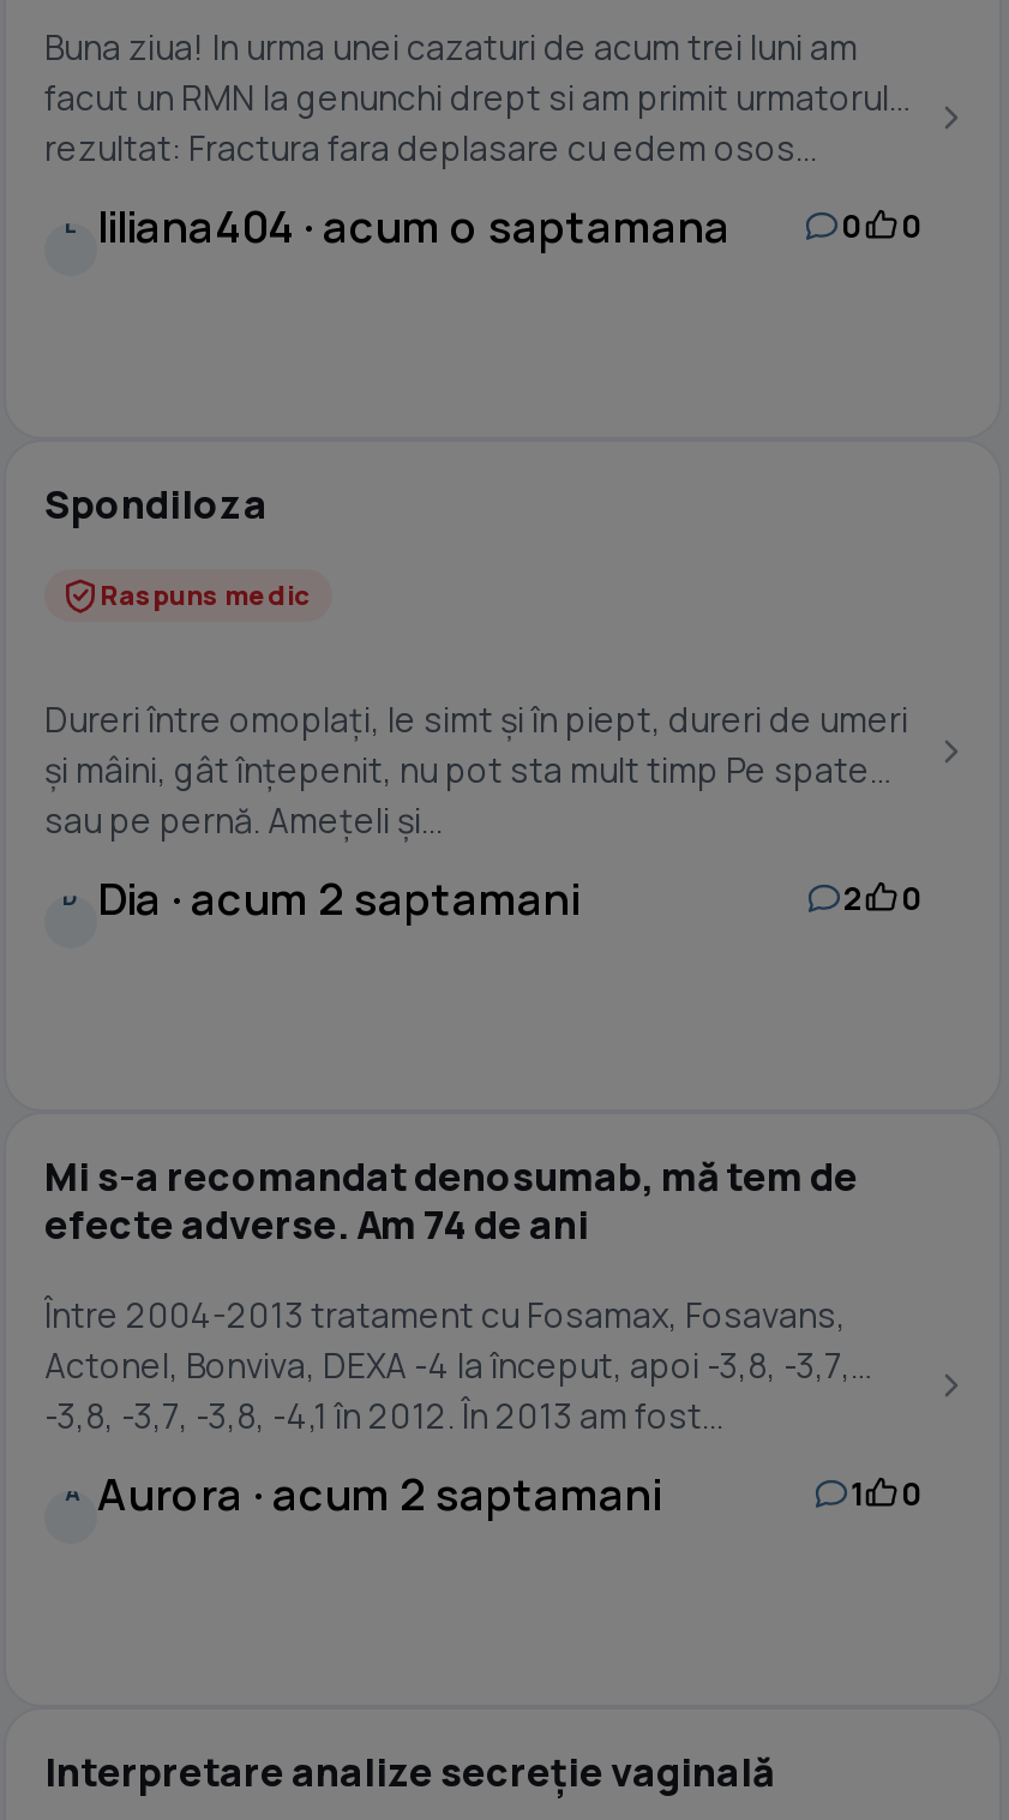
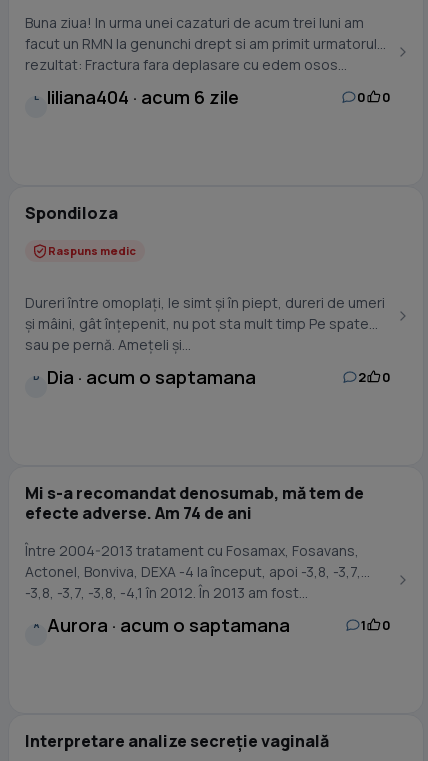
[97,197,731,255] liliana404 · acum o saptamana -> [47,85,239,109] liliana404 · acum 6 zile
[62,869,579,927] D Dia · acum 2 saptamani -> [32,365,256,389] D Dia · acum o saptamana
[97,1465,661,1523] Aurora · acum 2 saptamani -> [47,613,290,637] Aurora · acum o saptamana

